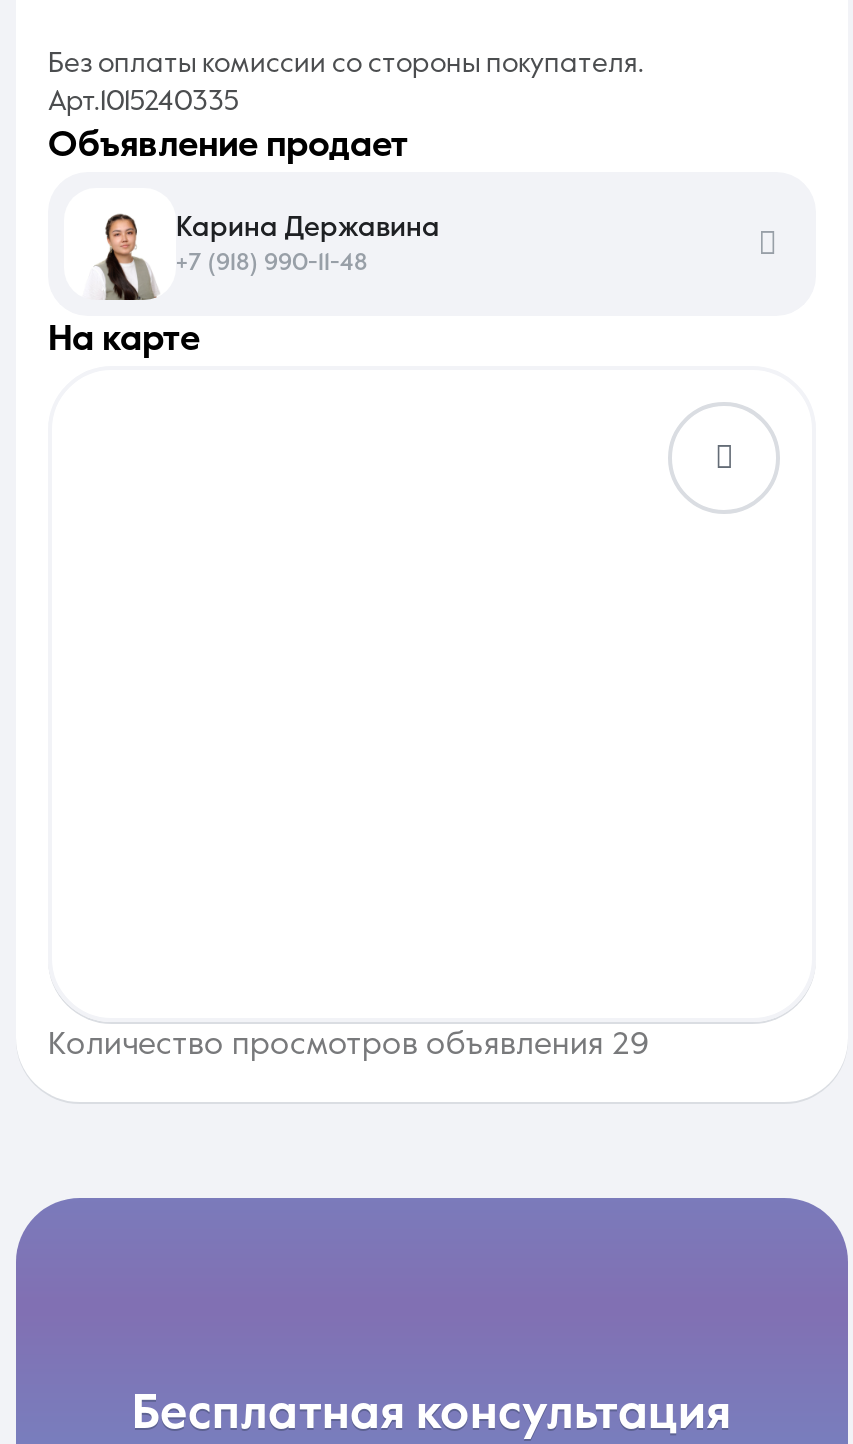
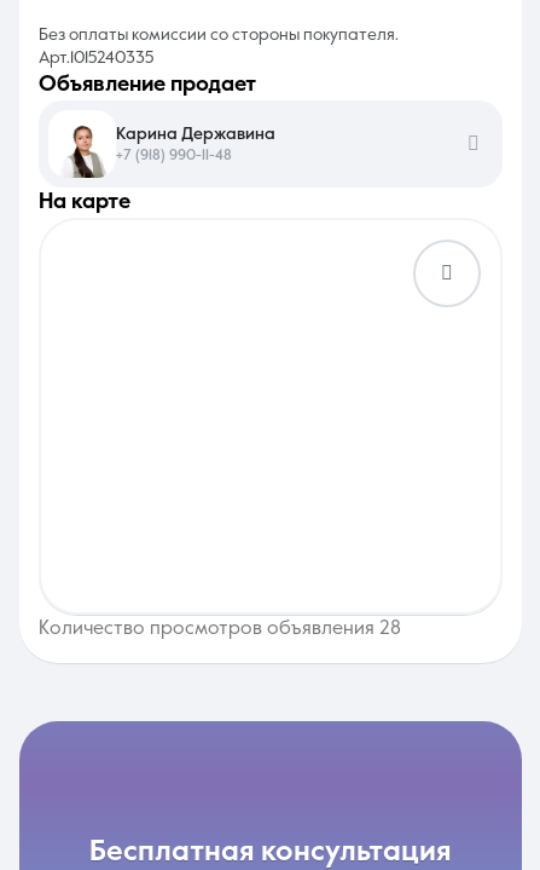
[48,1030,650,1062] Количество просмотров объявления 29 -> [39,620,401,639] Количество просмотров объявления 28

